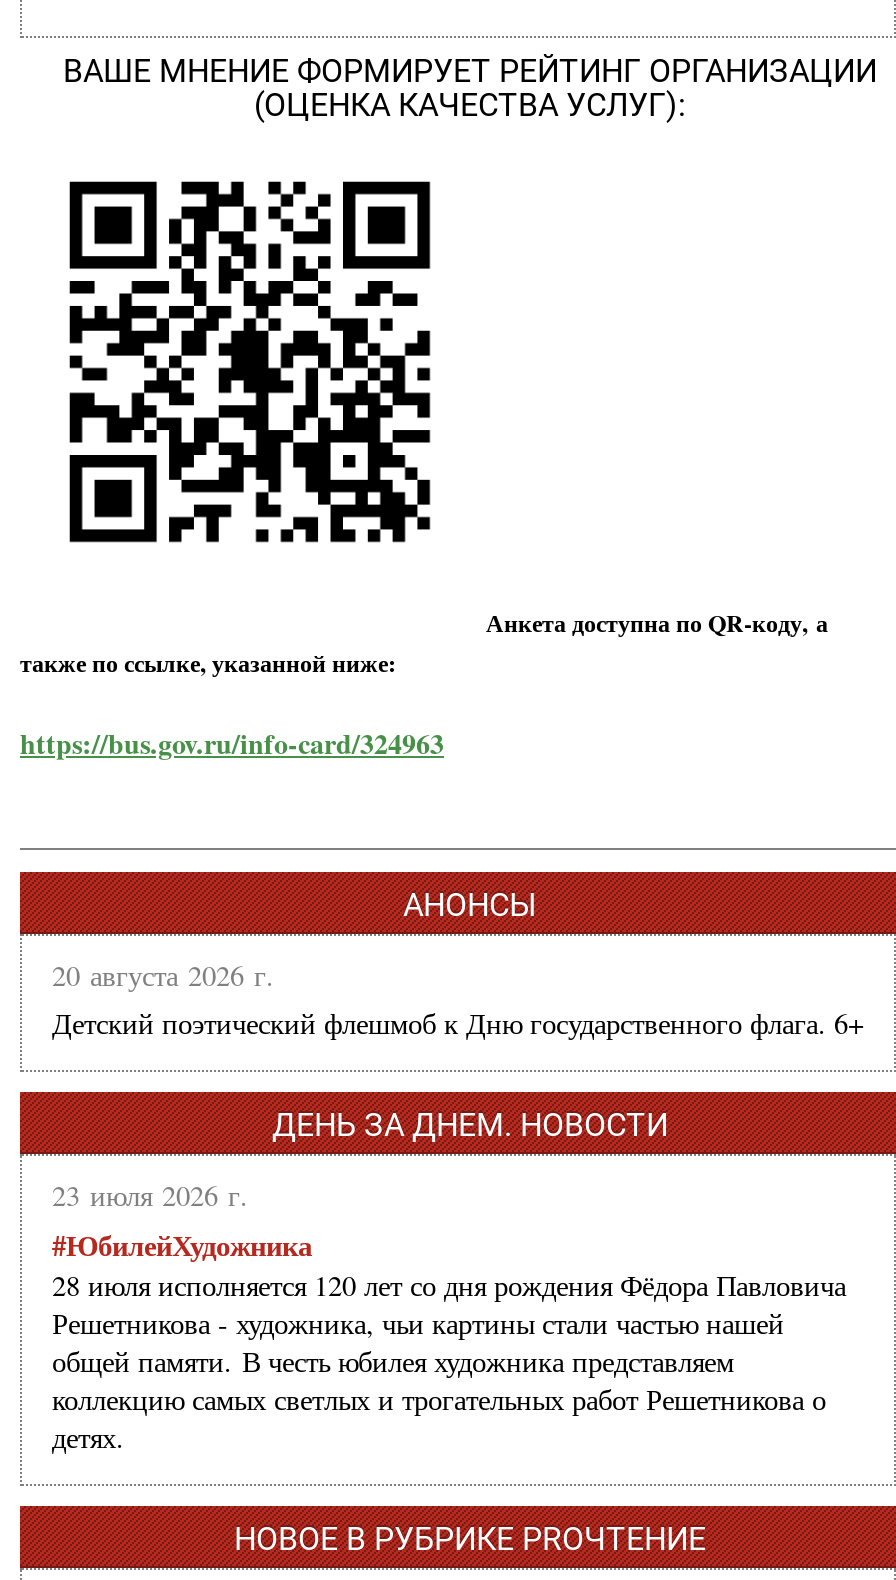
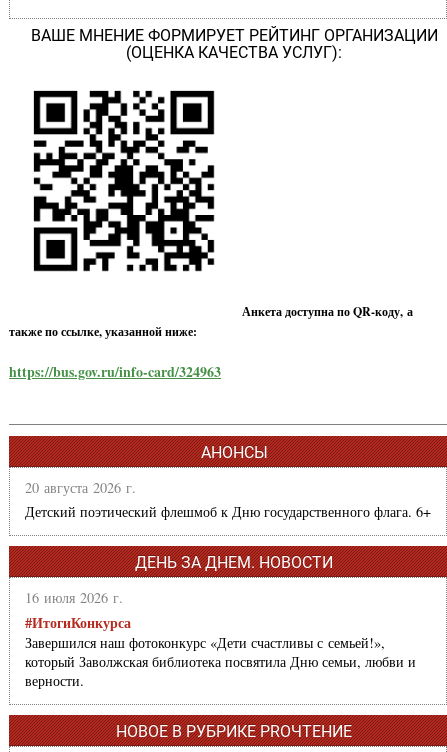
[52,1175,846,1455] 23 июля 2026 г. | #ЮбилейХудожника | 28 июля исполняется 120 лет со дня рождения Фёдора Павловича | Решетникова - художника, чьи картины стали частью нашей | общей памяти. В честь юбилея художника представляем | коллекцию самых светлых и трогательных работ Решетникова о | детях. -> [25,587,416,689] 16 июля 2026 г. | #ИтогиКонкурса | Завершился наш фотоконкурс «Дети счастливы с семьей!», | который Заволжская библиотека посвятила Дню семьи, любви и | верности.

